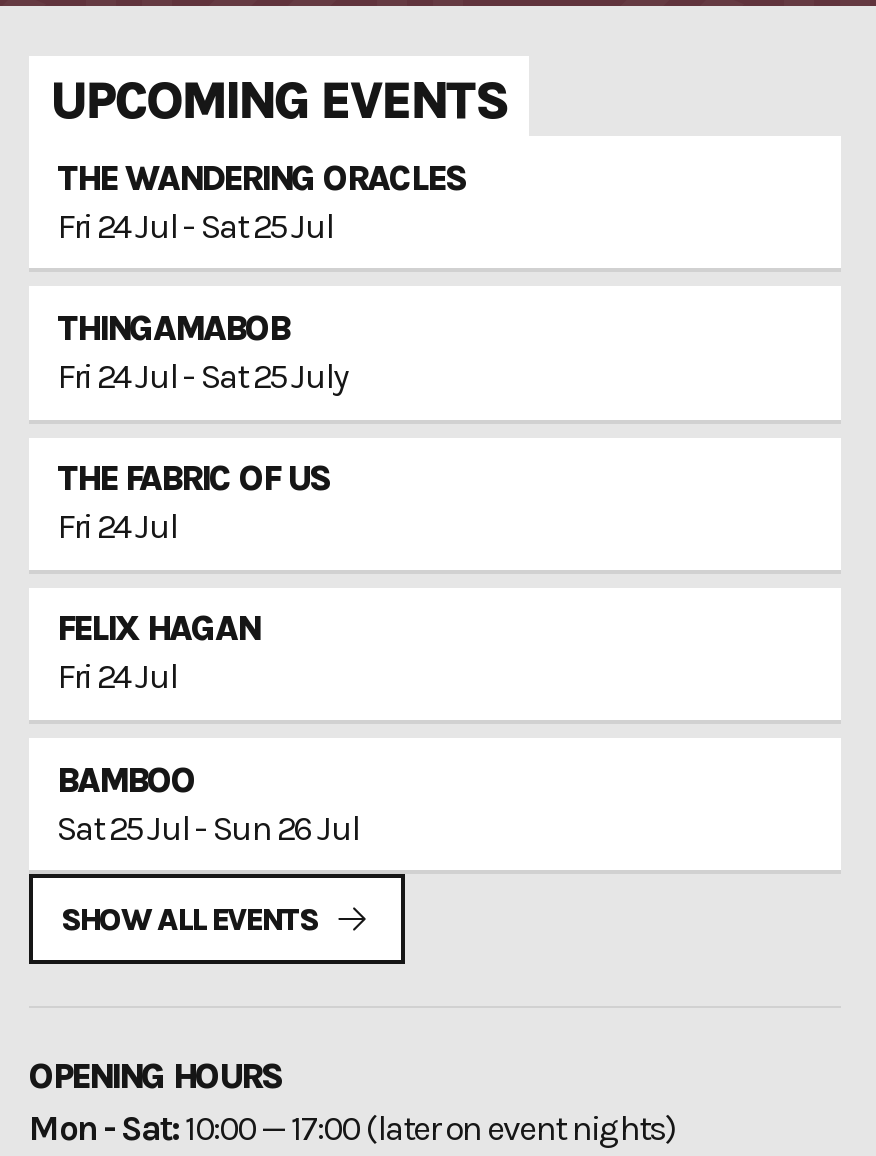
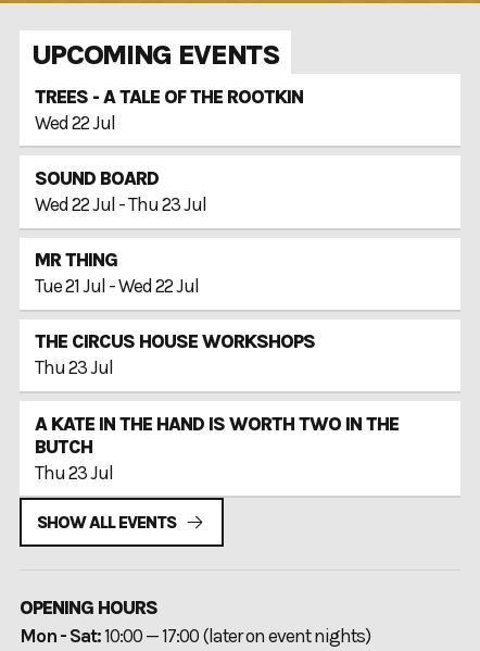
[57,157,467,245] THE WANDERING ORACLES | Fri 24 Jul - Sat 25 Jul -> [35,85,303,133] TREES - A TALE OF THE ROOTKIN | Wed 22 Jul
[57,308,347,396] THINGAMABOB | Fri 24 Jul - Sat 25 July -> [35,167,206,215] SOUND BOARD | Wed 22 Jul - Thu 23 Jul
[57,458,331,546] THE FABRIC OF US | Fri 24 Jul -> [35,249,199,297] MR THING | Tue 21 Jul - Wed 22 Jul
[57,608,259,696] FELIX HAGAN | Fri 24 Jul -> [35,331,315,378] THE CIRCUS HOUSE WORKSHOPS | Thu 23 Jul
[57,759,359,847] BAMBOO | Sat 25 Jul - Sun 26 Jul -> [35,412,399,483] A KATE IN THE HAND IS WORTH TWO IN THE | BUTCH | Thu 23 Jul

